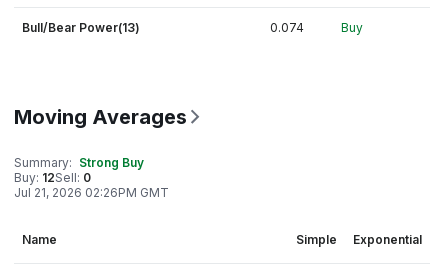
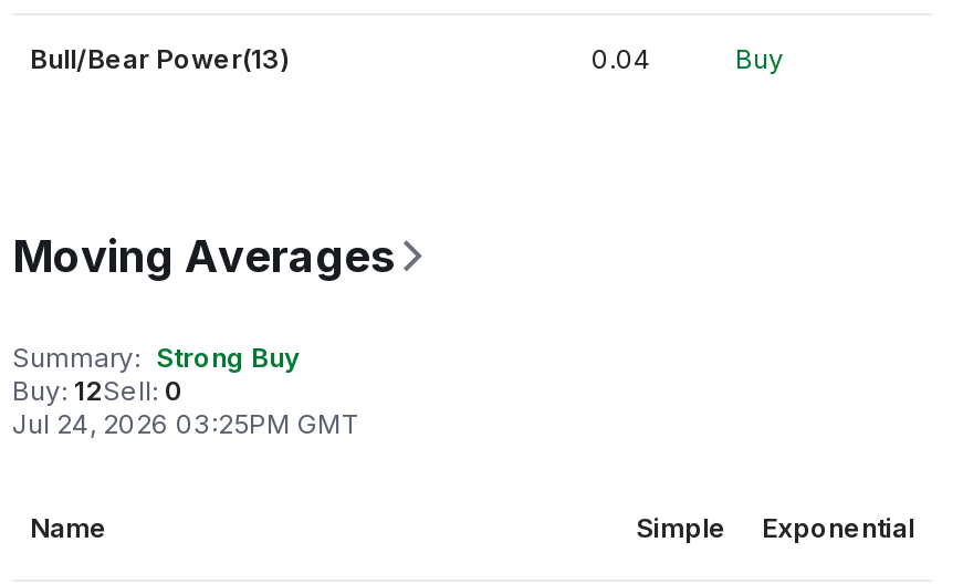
[270,20,304,35] 0.074 -> [592,42,651,75] 0.04
[14,185,169,200] Jul 21, 2026 02:26PM GMT -> [12,407,362,440] Jul 24, 2026 03:25PM GMT

